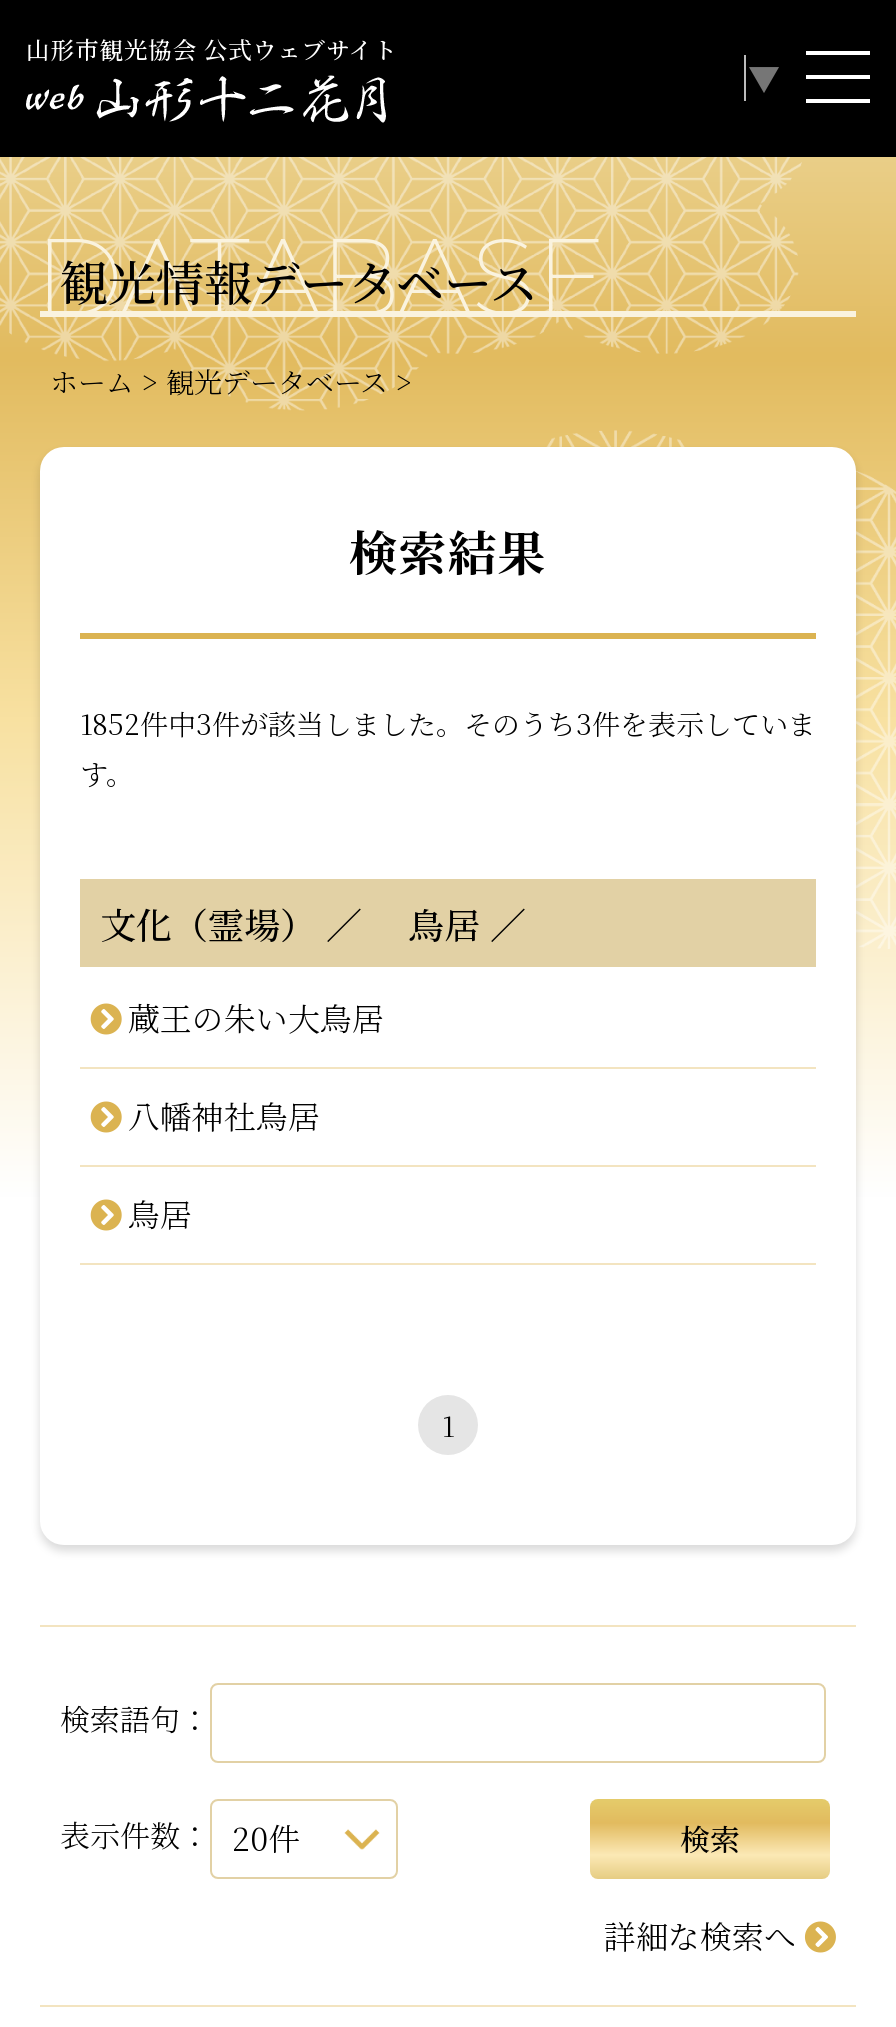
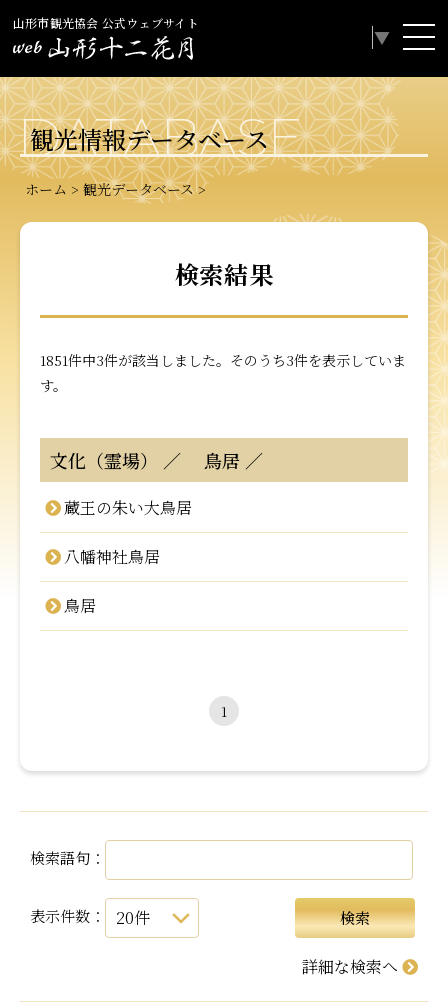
[80,703,816,743] 1852件中3件が該当しました。そのうち3件を表示していま -> [40,350,406,370] 1851件中3件が該当しました。そのうち3件を表示していま

